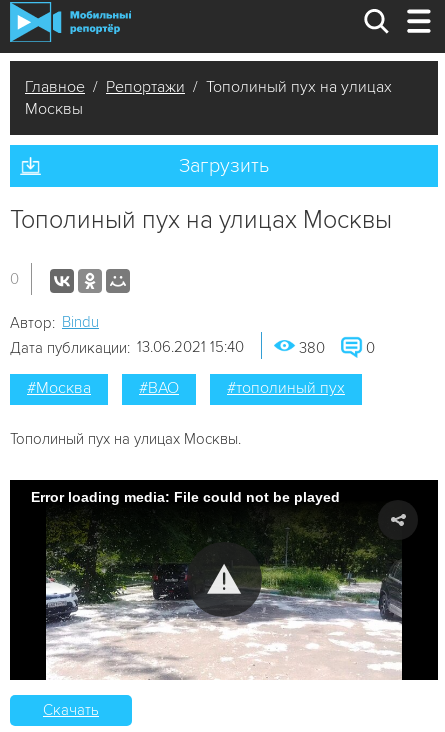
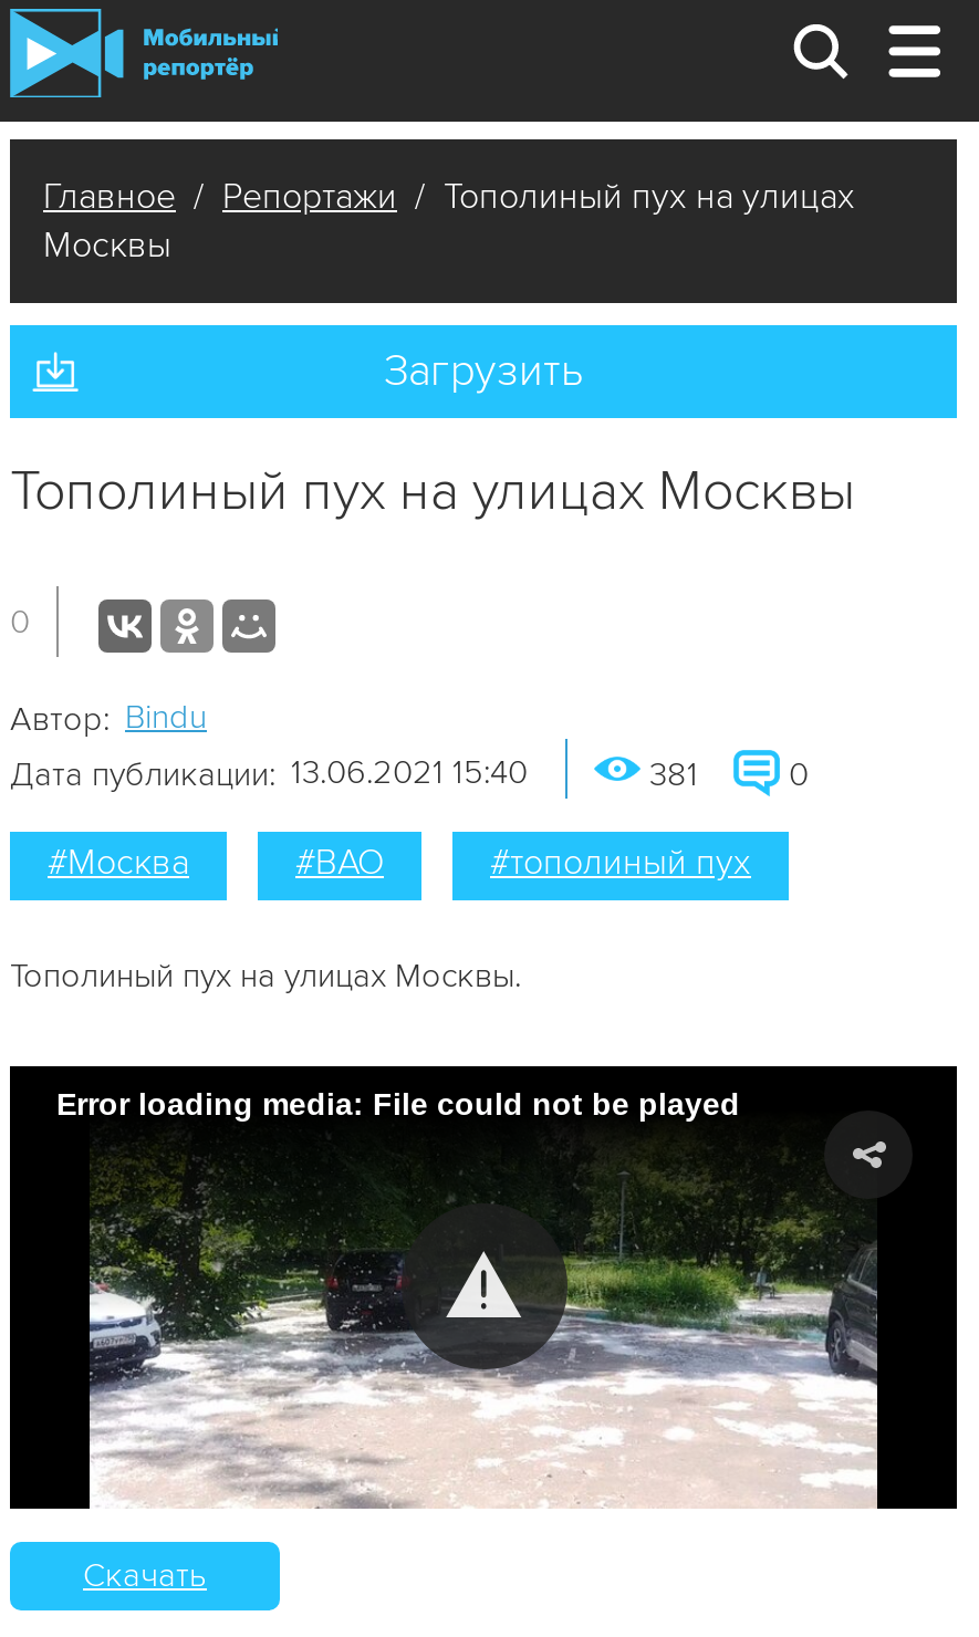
[299,339,325,357] 380 -> [649,753,698,793] 381

